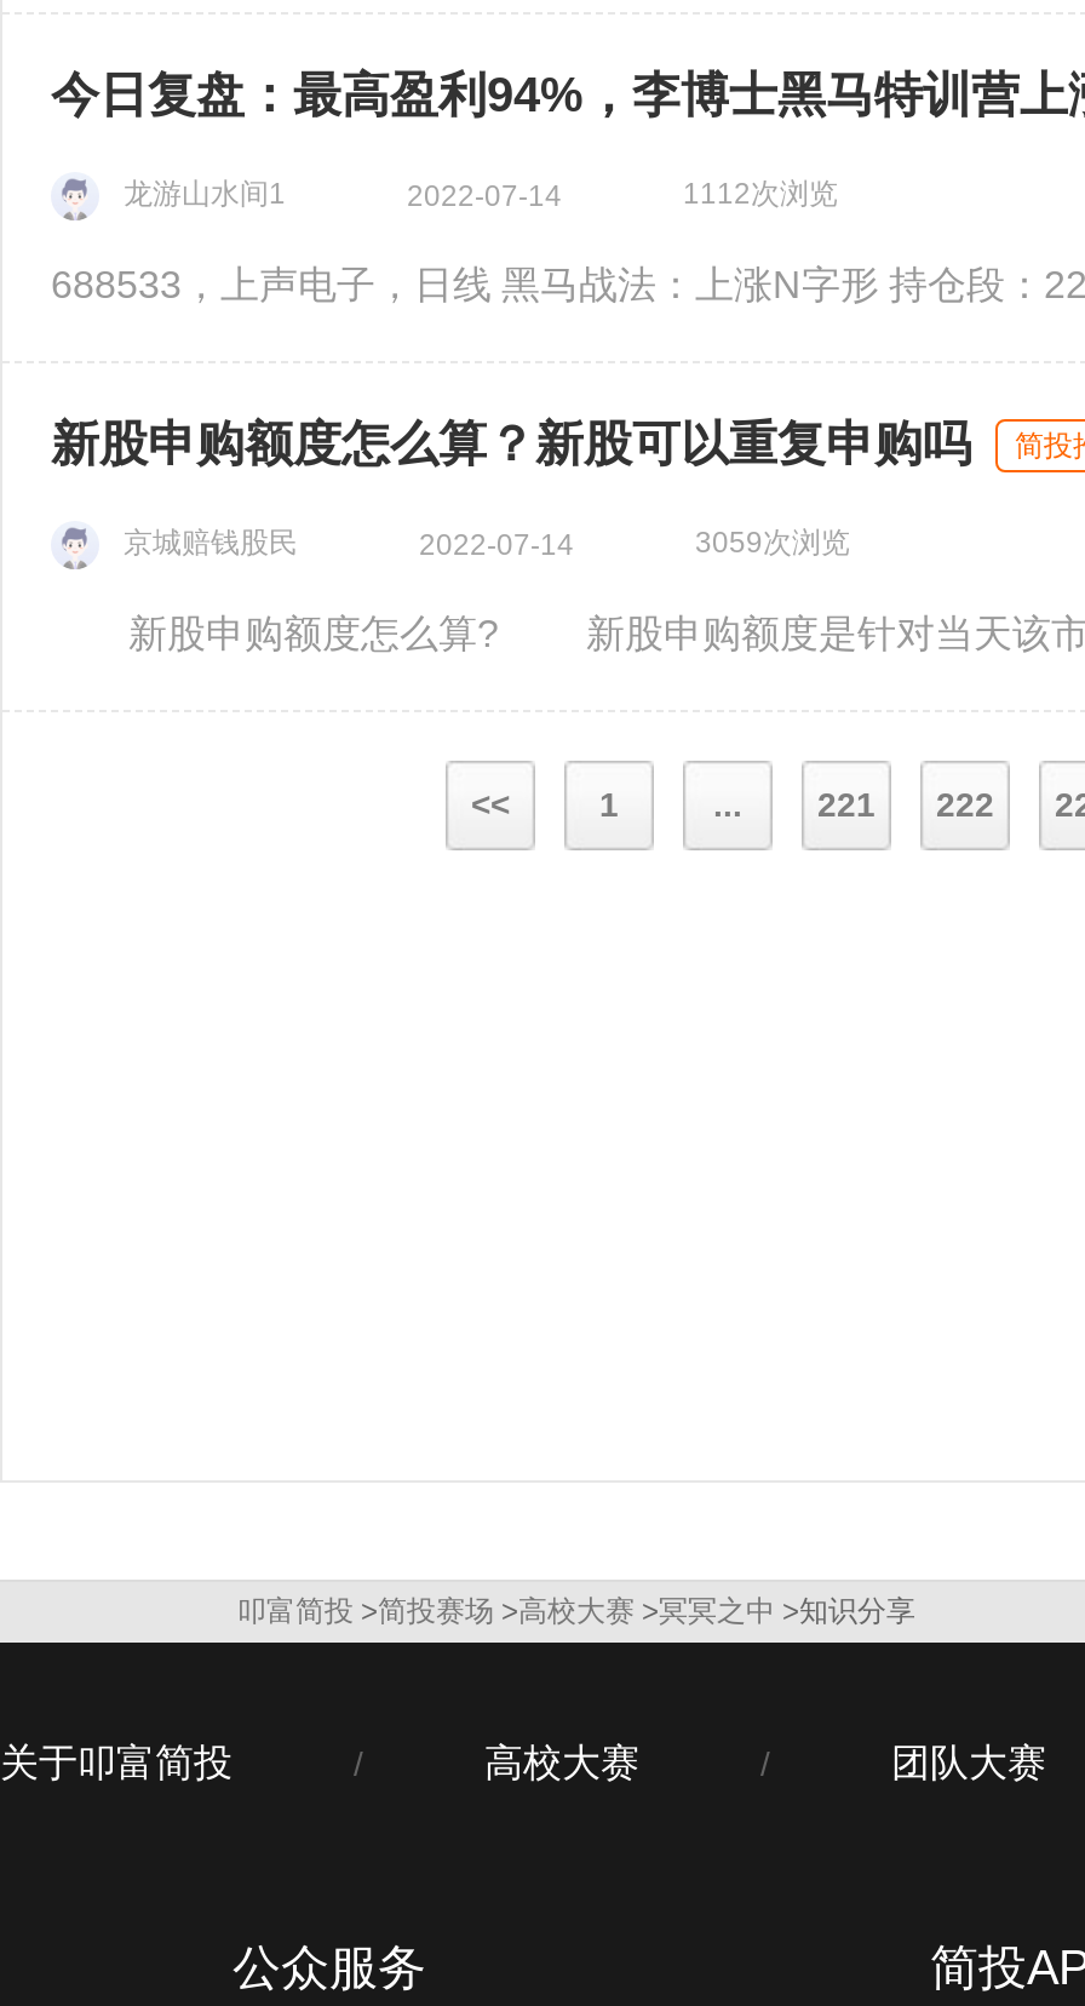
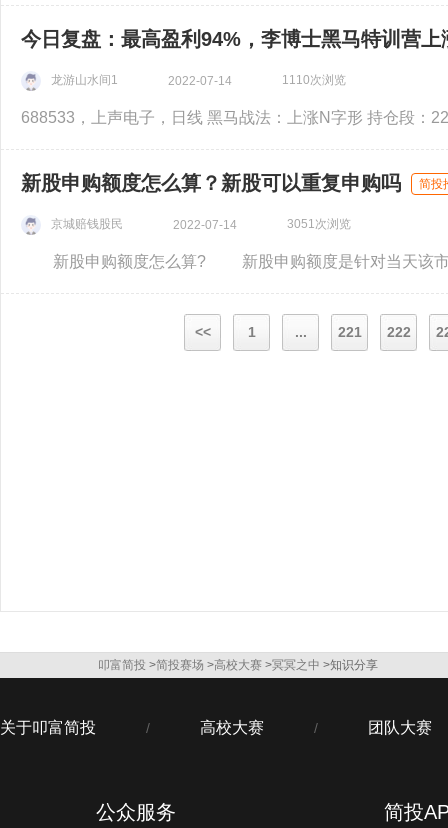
[683,177,838,211] 1112次浏览 -> [282,73,346,87] 1110次浏览
[695,526,850,560] 3059次浏览 -> [287,217,351,231] 3051次浏览

